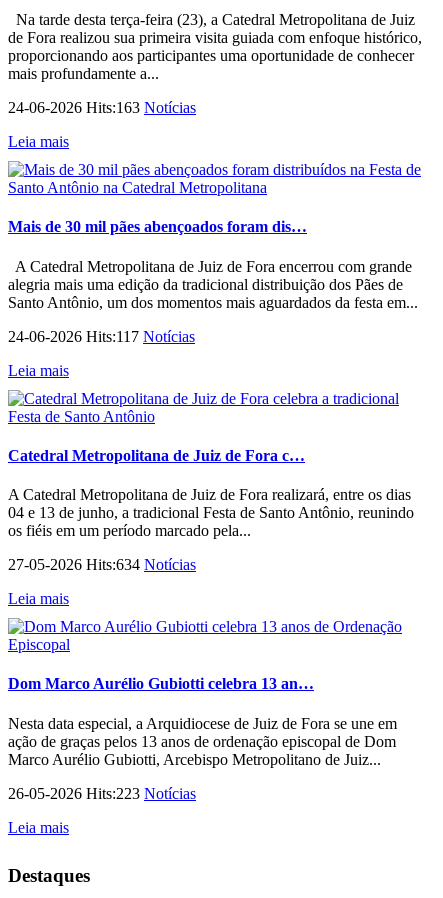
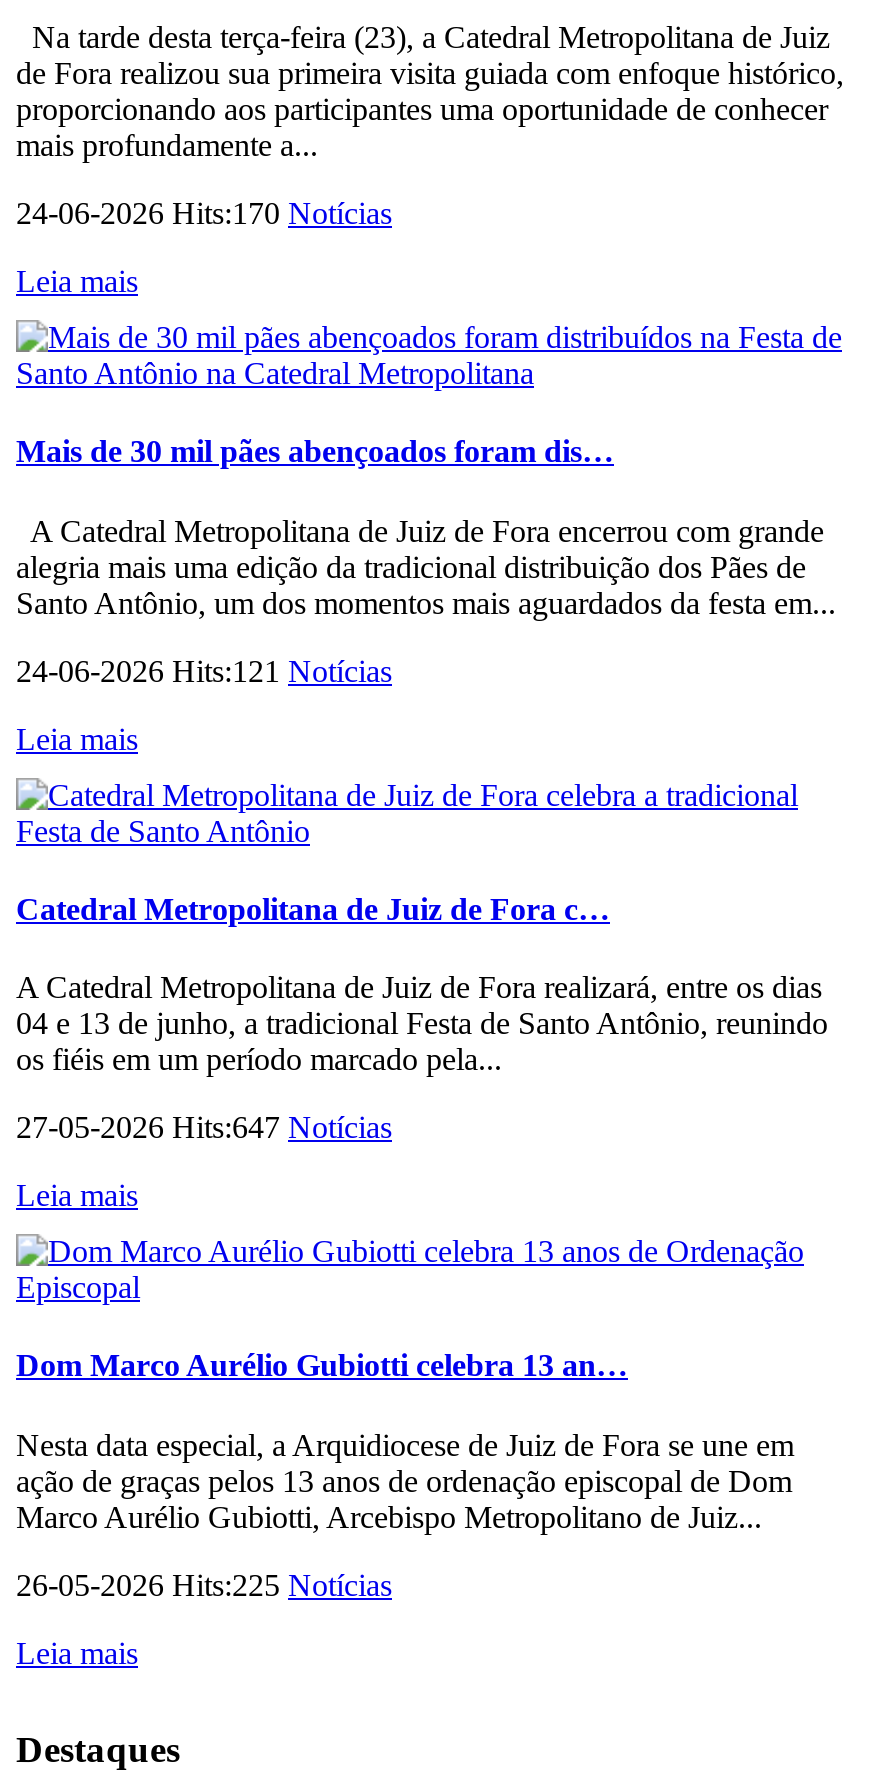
[8,99,196,116] 24-06-2026 Hits:163 Notícias -> [16,196,392,230] 24-06-2026 Hits:170 Notícias
[8,328,195,345] 24-06-2026 Hits:117 Notícias -> [16,653,392,687] 24-06-2026 Hits:121 Notícias
[8,556,196,573] 27-05-2026 Hits:634 Notícias -> [16,1110,392,1144] 27-05-2026 Hits:647 Notícias
[8,785,196,802] 26-05-2026 Hits:223 Notícias -> [16,1567,392,1601] 26-05-2026 Hits:225 Notícias

